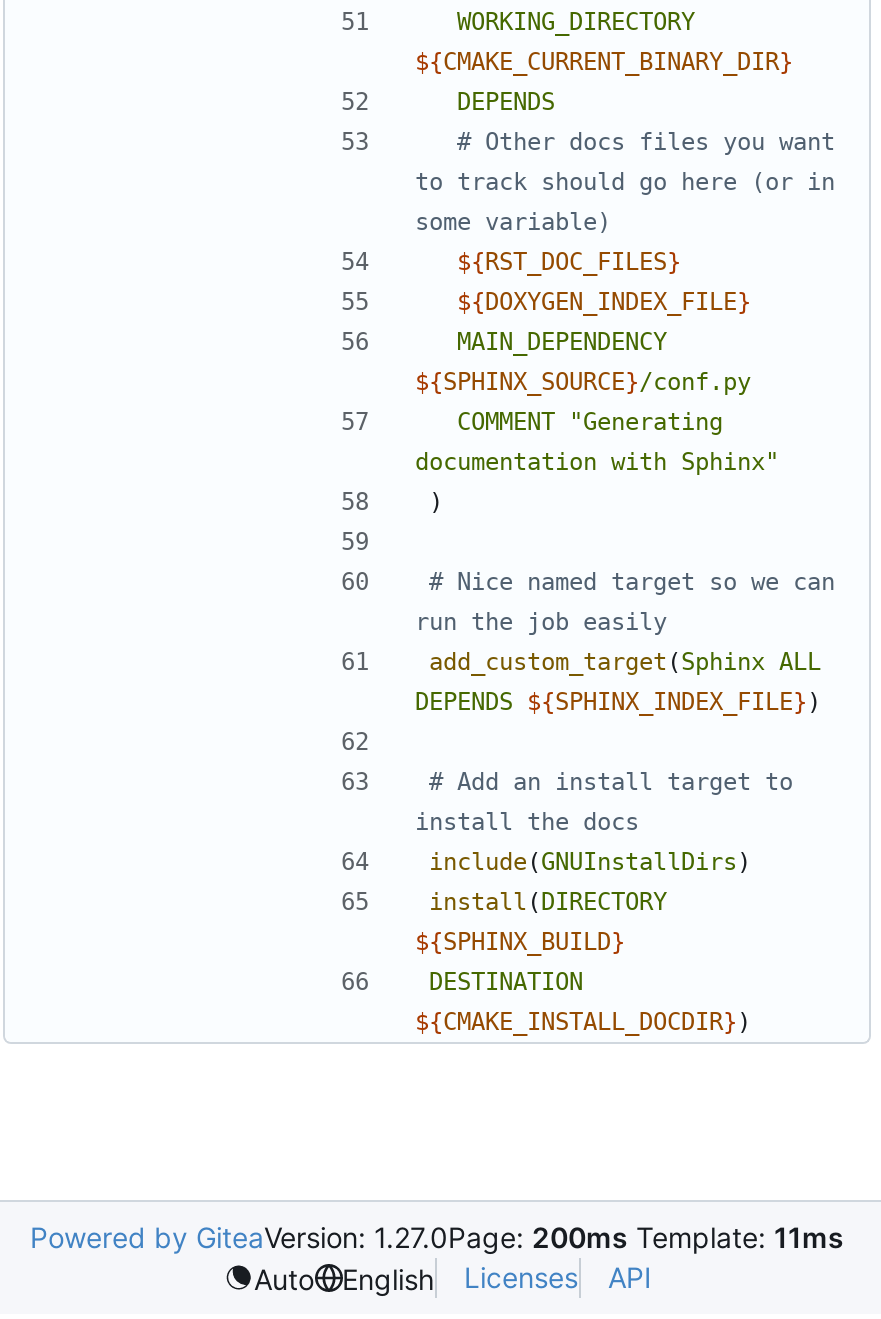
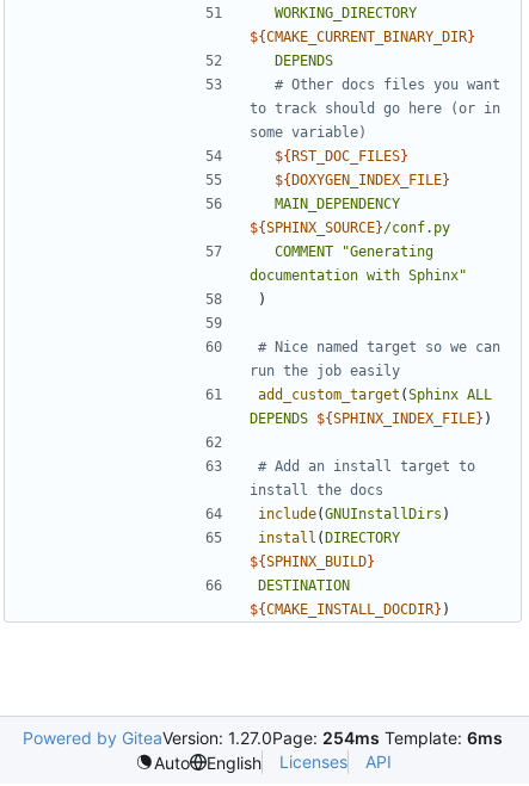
[30,1220,844,1254] Powered by GiteaVersion: 1.27.0Page: 200ms Template: 11ms -> [23,728,503,748] Powered by GiteaVersion: 1.27.0Page: 254ms Template: 6ms

